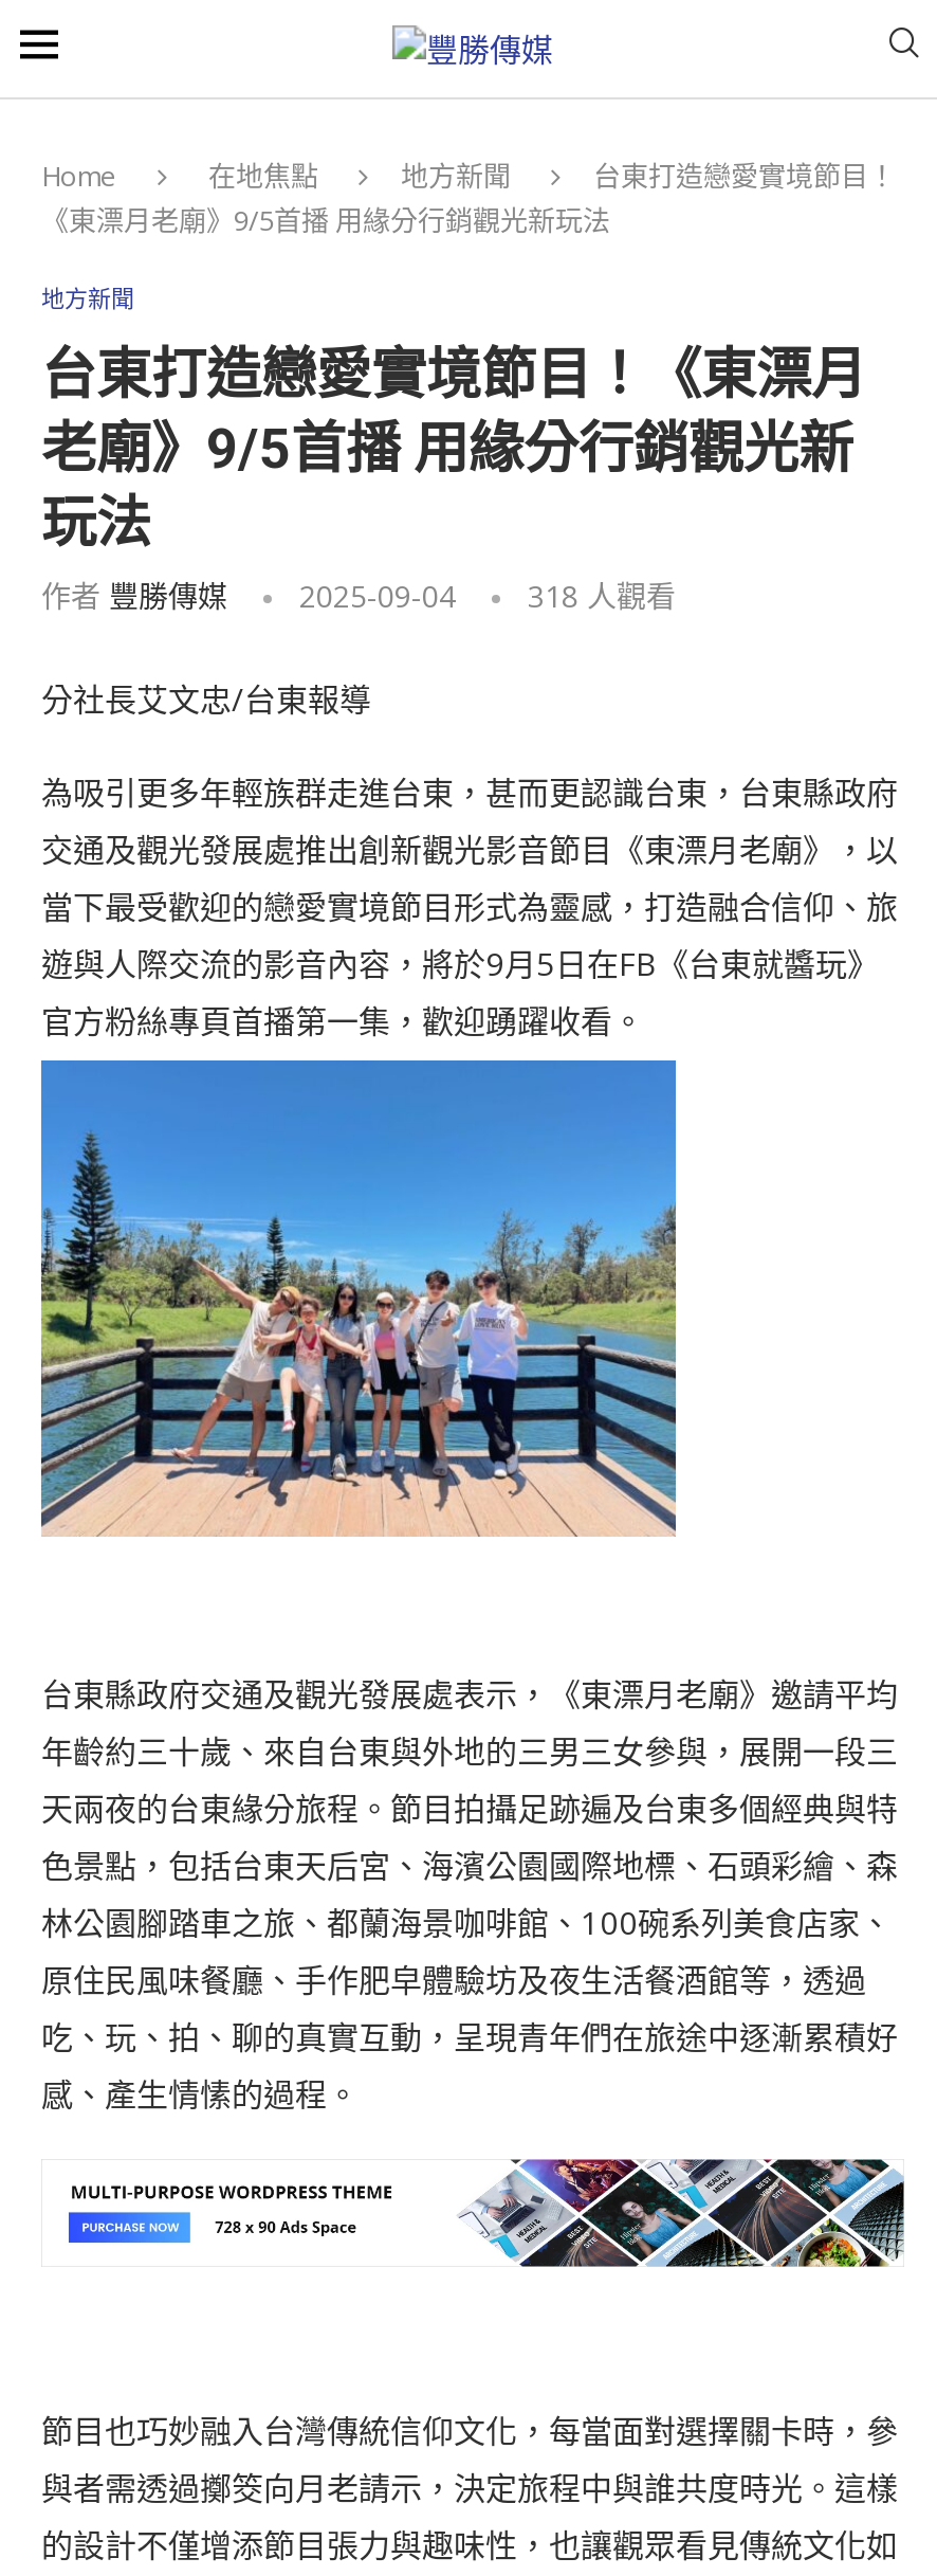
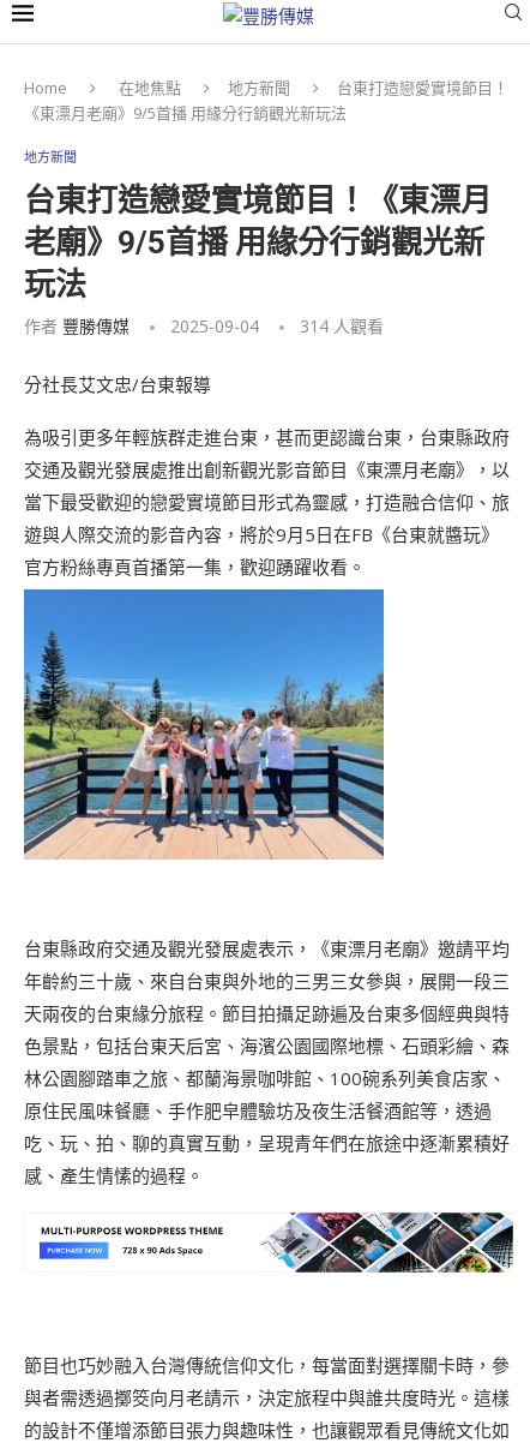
[41,576,676,616] 作者豐勝傳媒 2025-09-04 318人觀看 -> [24,315,384,337] 作者豐勝傳媒 2025-09-04 314人觀看

